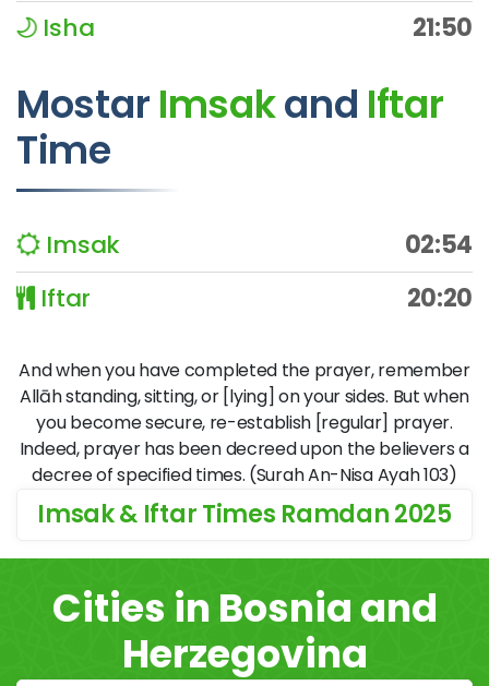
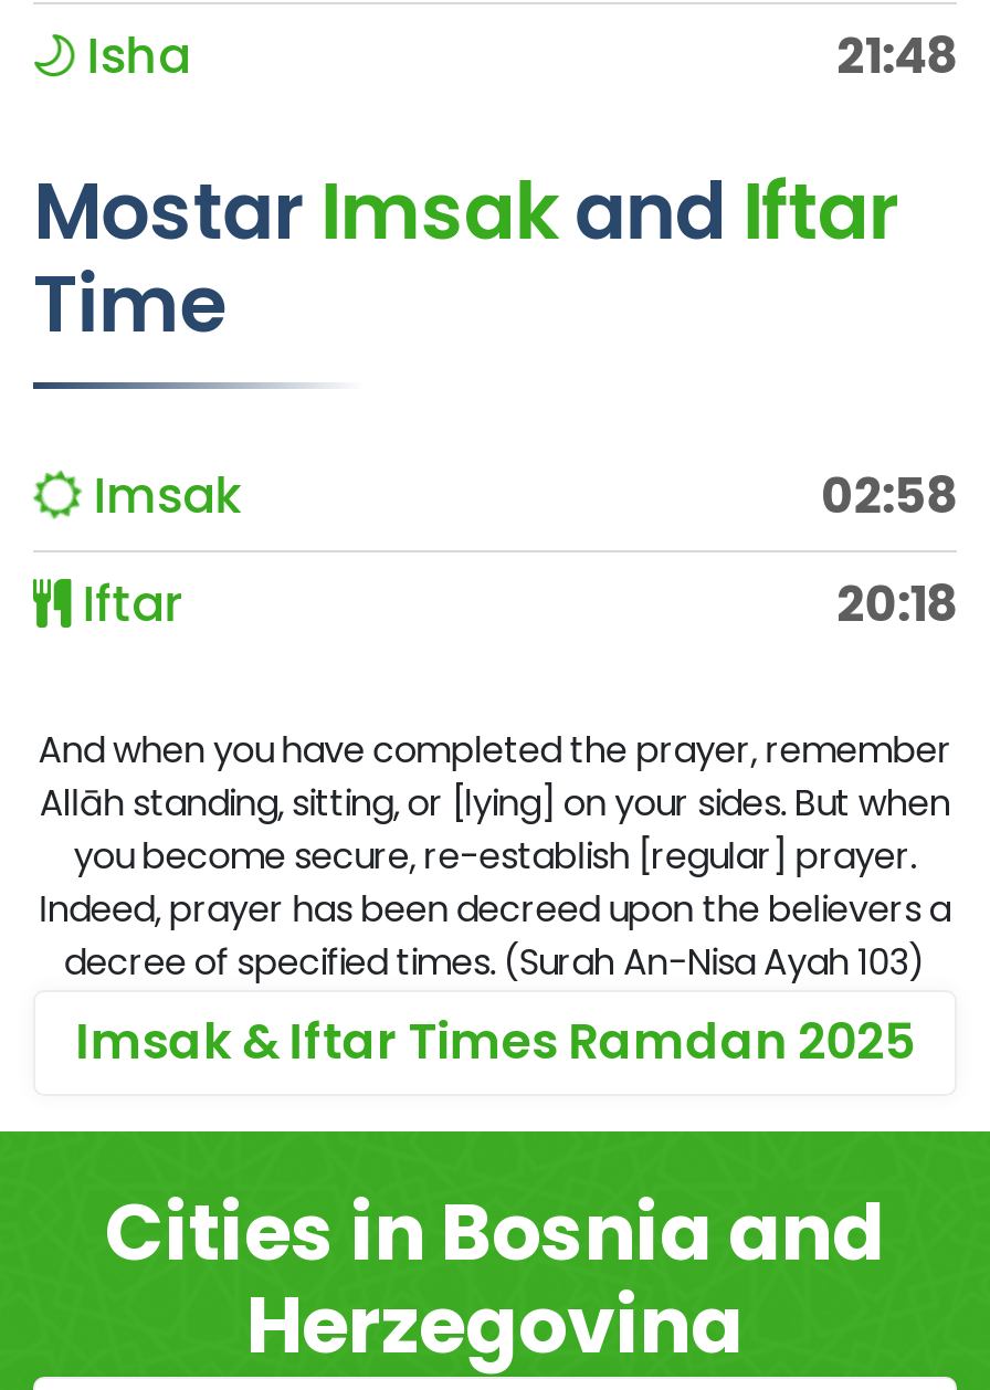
[412,11,473,45] 21:50 -> [836,22,957,91] 21:48
[404,228,473,262] 02:54 -> [821,462,957,530] 02:58
[407,281,473,315] 20:20 -> [836,570,957,639] 20:18

